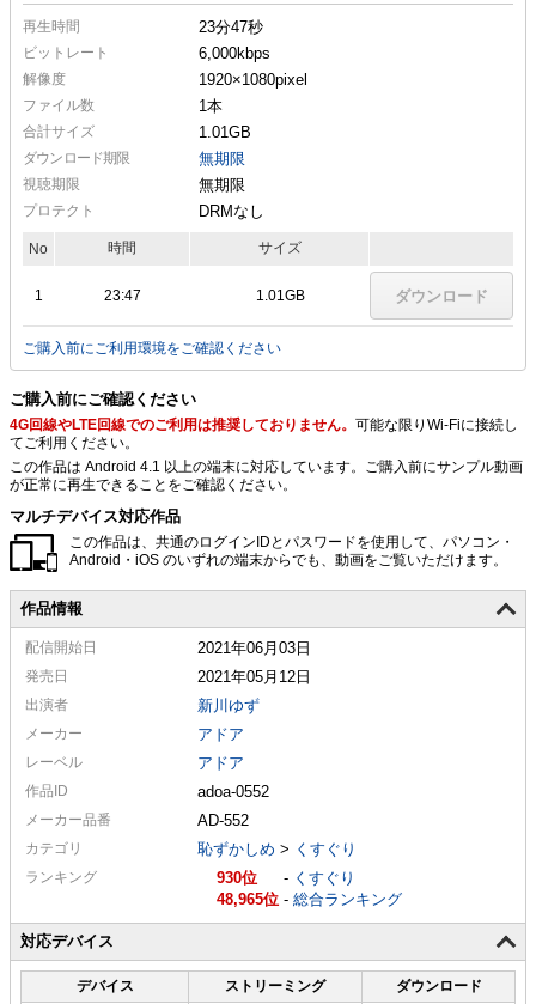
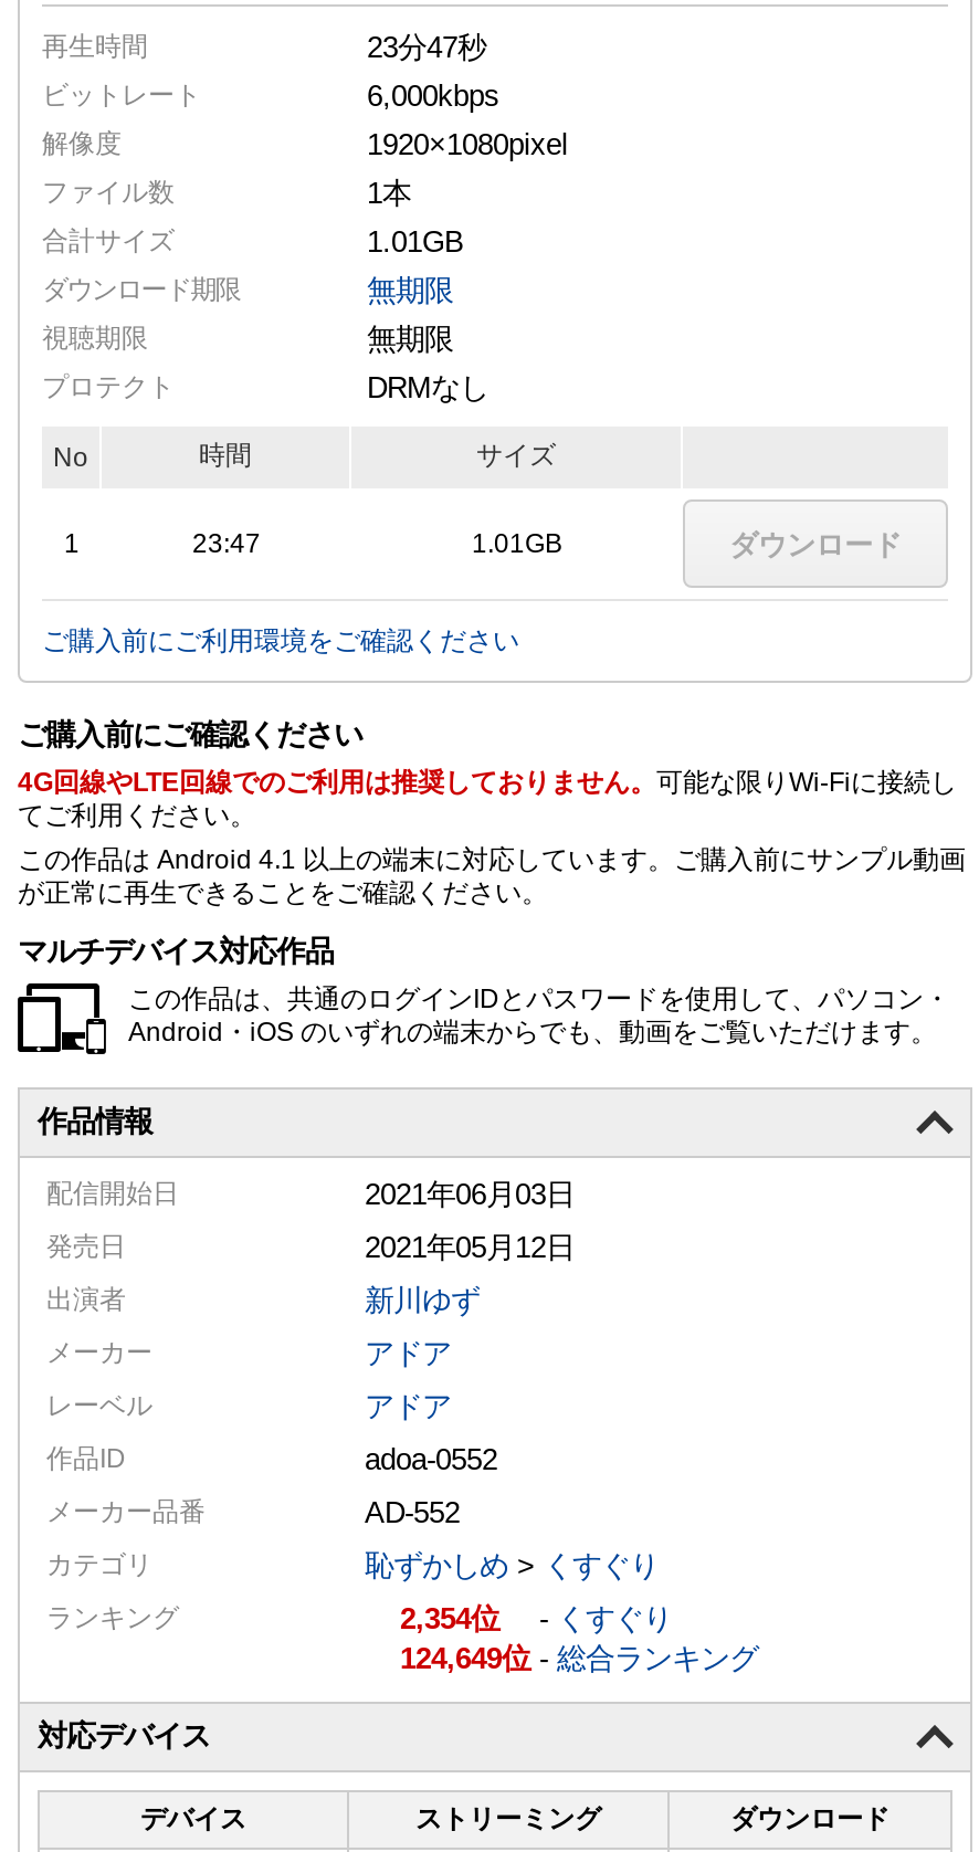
[217,868,242,886] 930 -> [400,1602,471,1635] 2,354
[217,890,402,908] 48,965 -総合ランキング -> [400,1641,758,1675] 124,649 -総合ランキング

